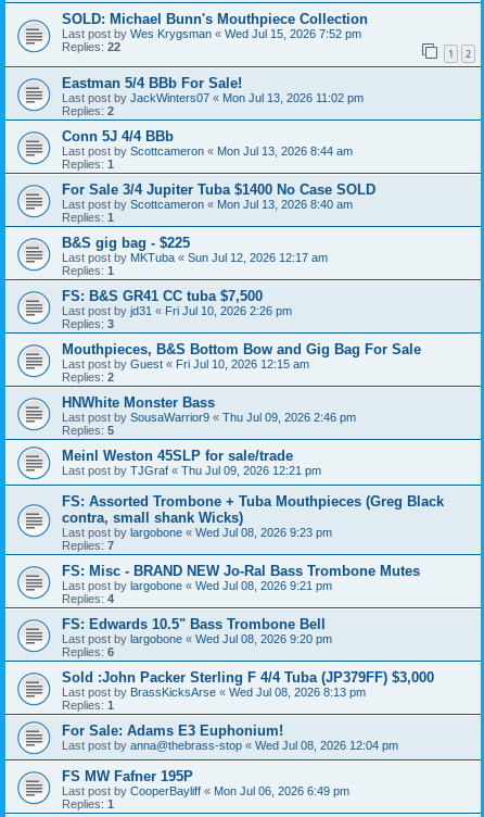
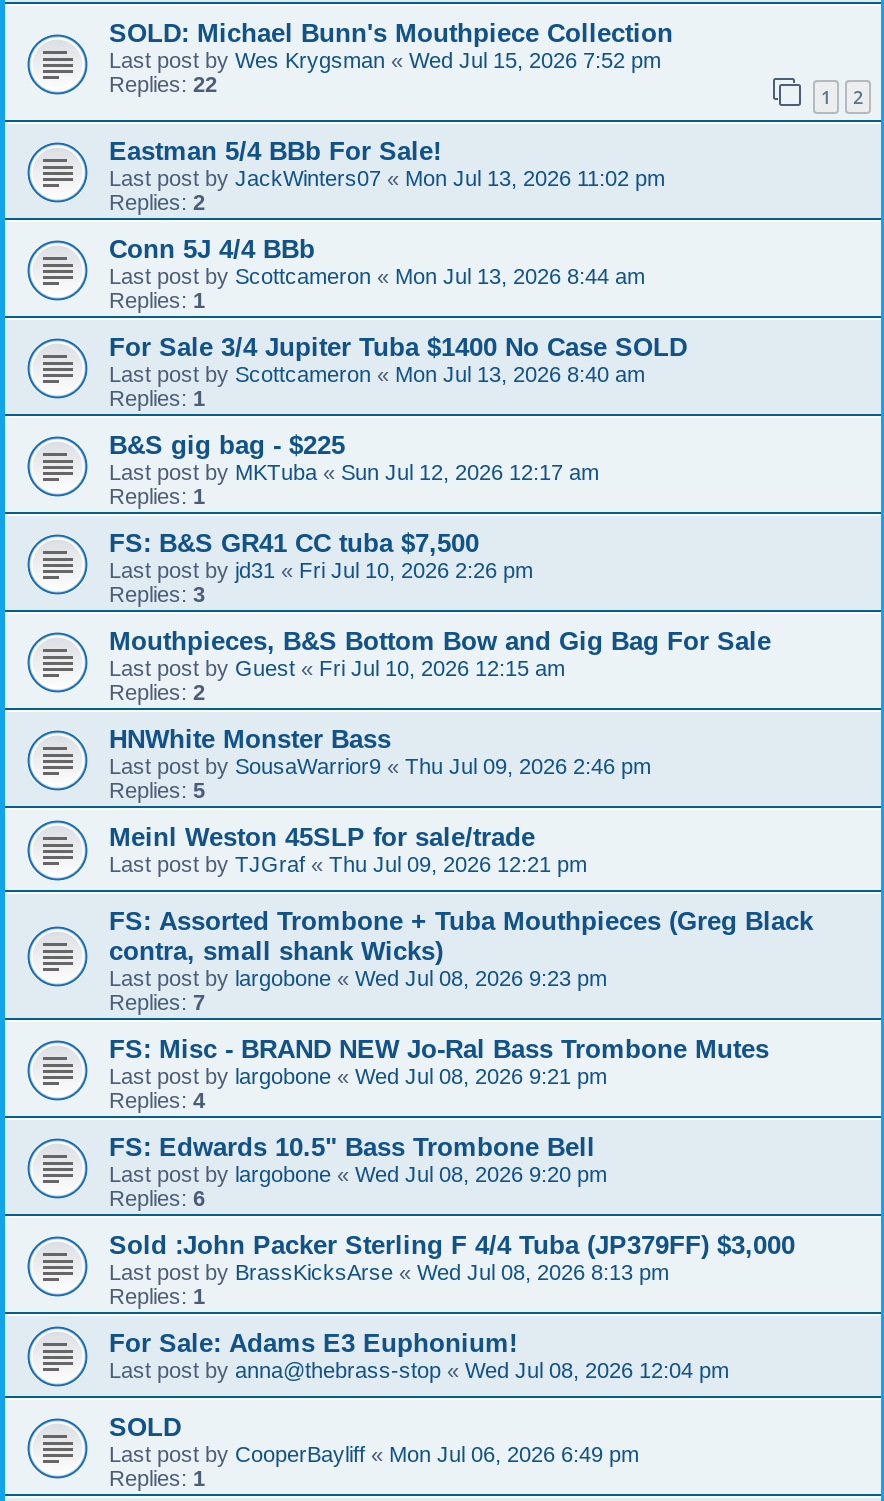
[62,768,193,784] FS MW Fafner 195P -> [109,1411,181,1441] SOLD

